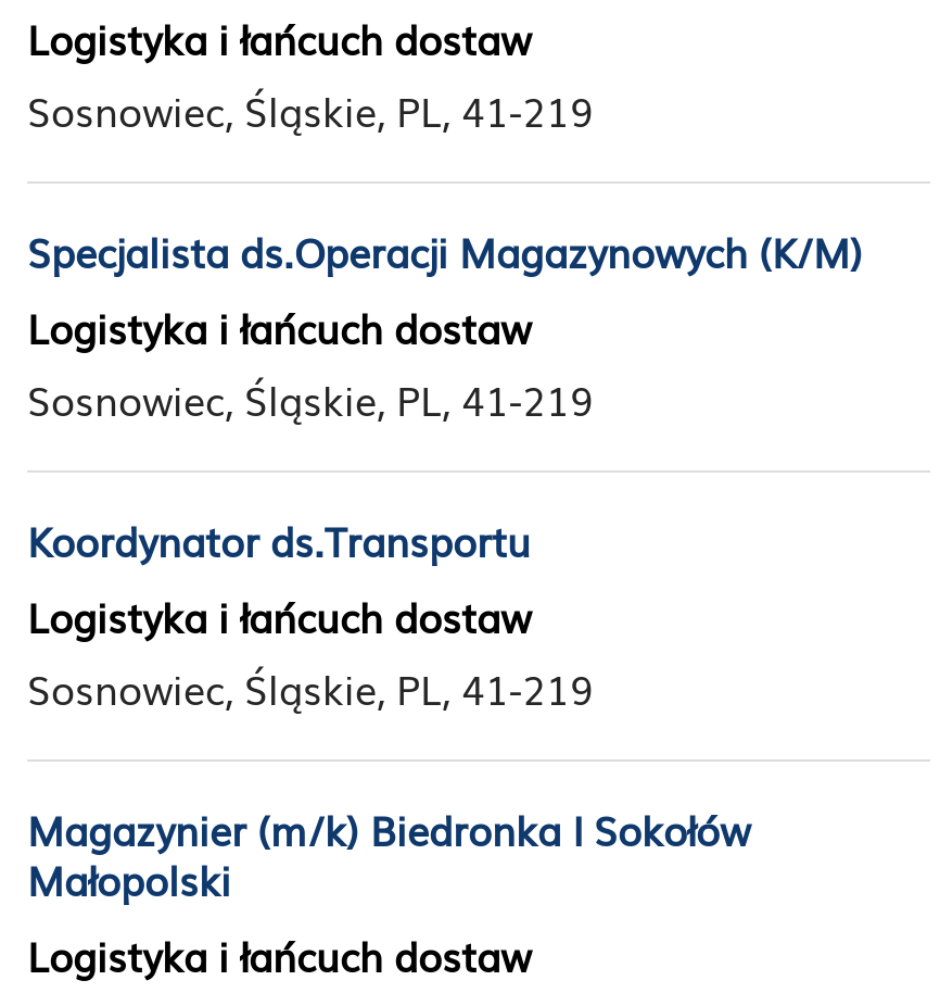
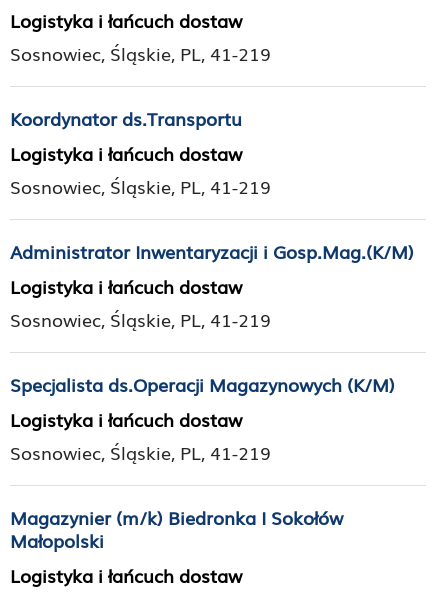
moved [27,223,863,279] -> [10,371,395,397]: Specjalista ds.Operacji Magazynowych (K/M)
none -> [10,238,414,332] Administrator Inwentaryzacji i Gosp.Mag.(K/M) | Logistyka i łańcuch dostaw | Sosnowiec, Śląskie, PL, 41-219
moved [27,512,531,568] -> [10,105,242,131]: Koordynator ds.Transportu

